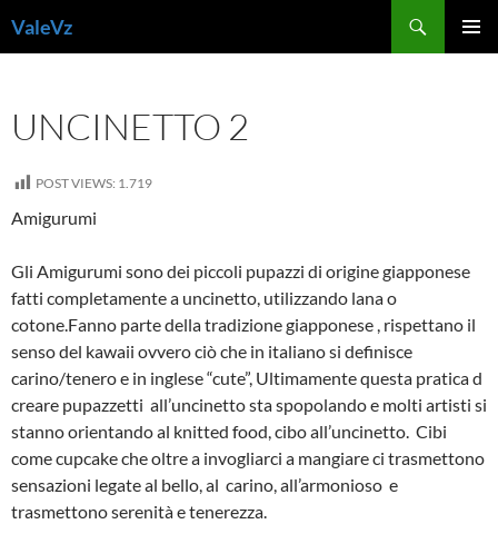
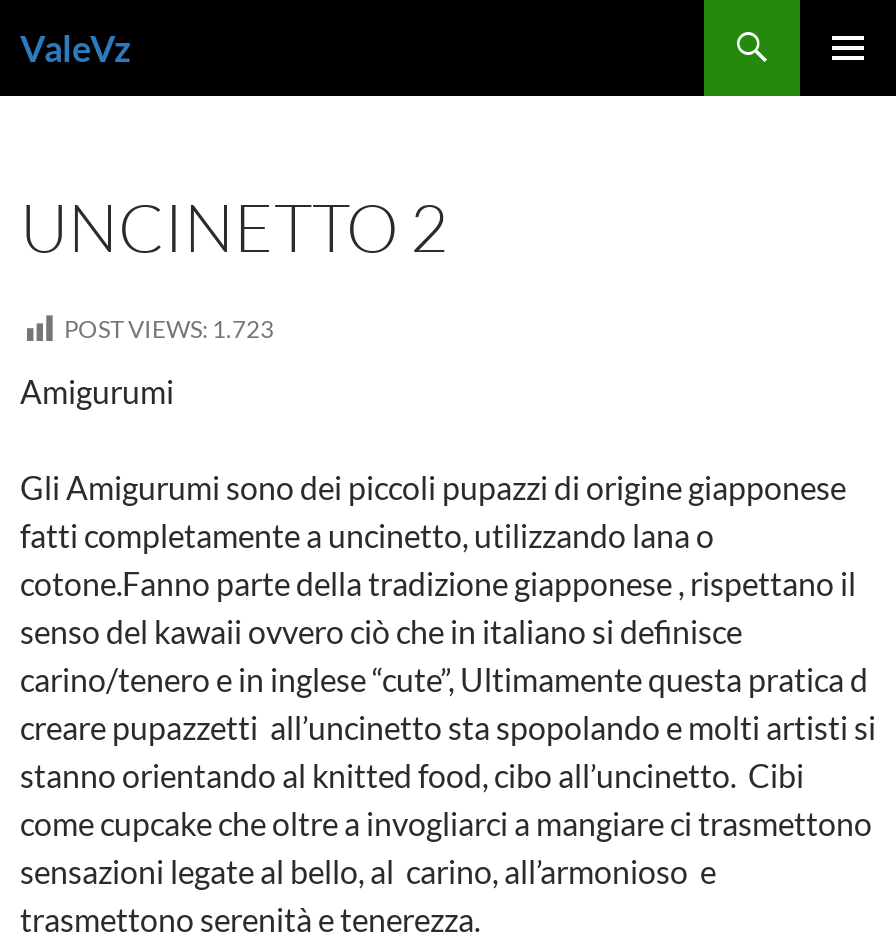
[36,175,152,191] POST VIEWS: 1.719 -> [64,314,274,344] POST VIEWS: 1.723

